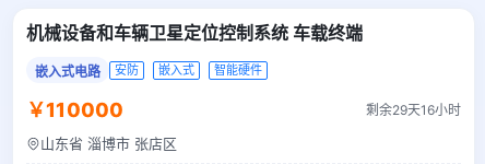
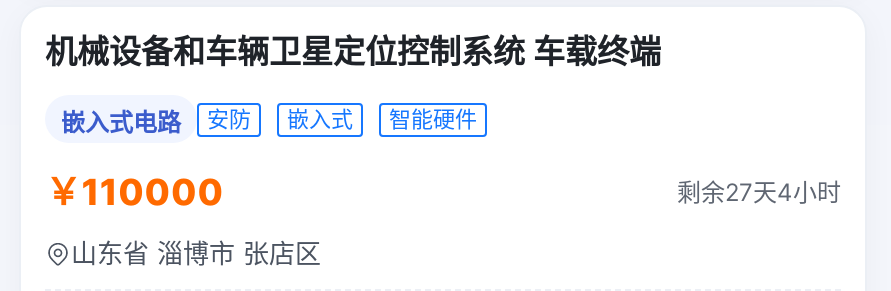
[366,101,461,118] 剩余29天16小时 -> [677,176,841,206] 剩余27天4小时

